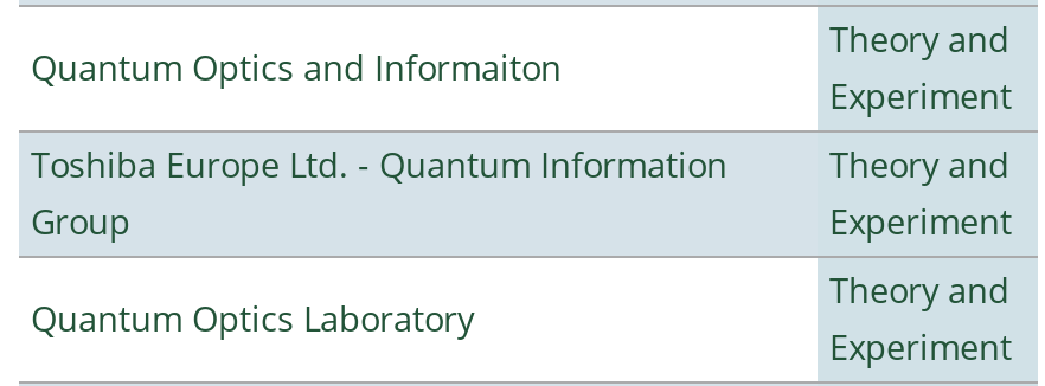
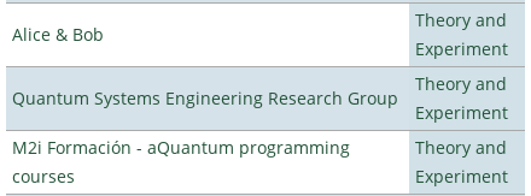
[31,45,562,90] Quantum Optics and Informaiton -> [12,23,104,46] Alice & Bob
[31,142,727,244] Toshiba Europe Ltd. - Quantum Information | Group -> [12,87,398,109] Quantum Systems Engineering Research Group
[31,296,474,341] Quantum Optics Laboratory -> [12,136,350,188] M2i Formación - aQuantum programming | courses

